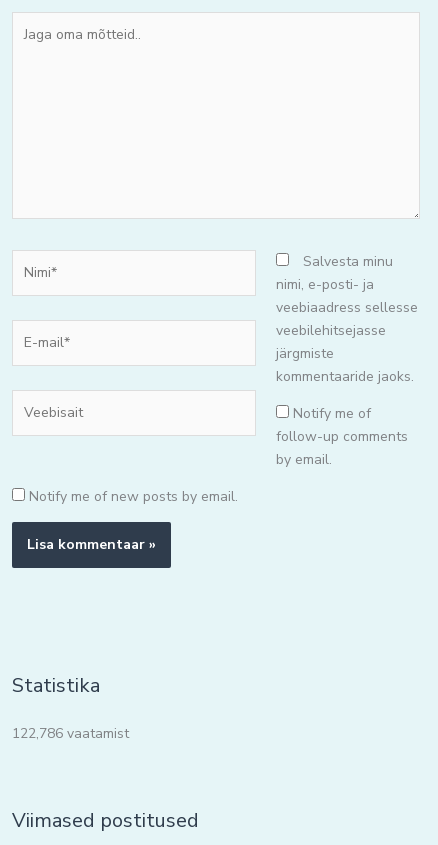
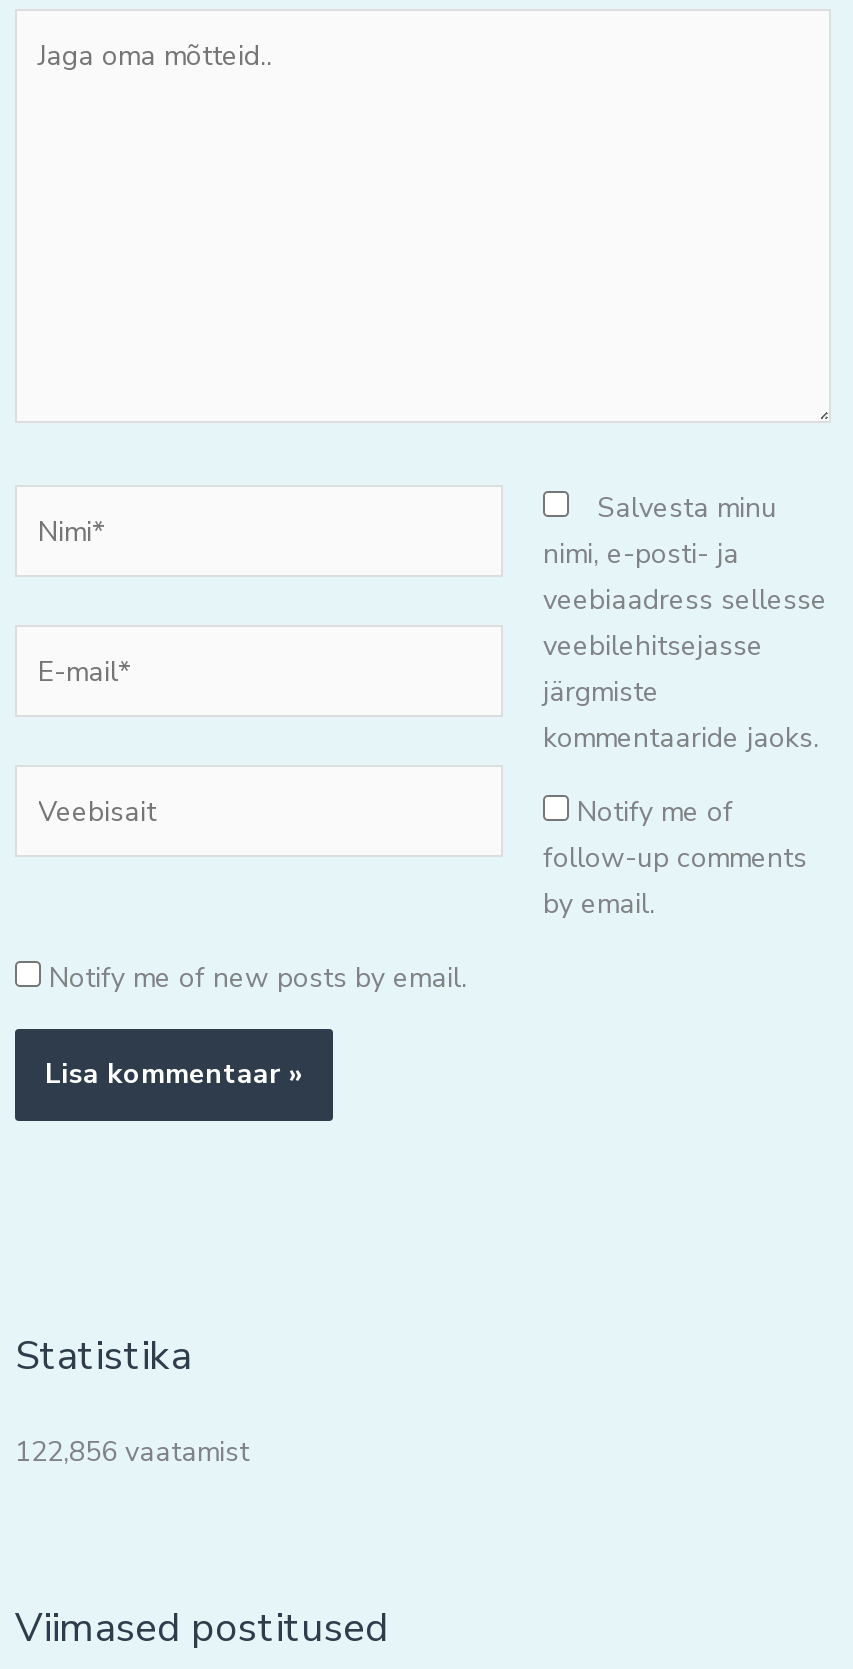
[12,723,129,742] 122,786 vaatamist -> [15,1434,249,1472] 122,856 vaatamist

